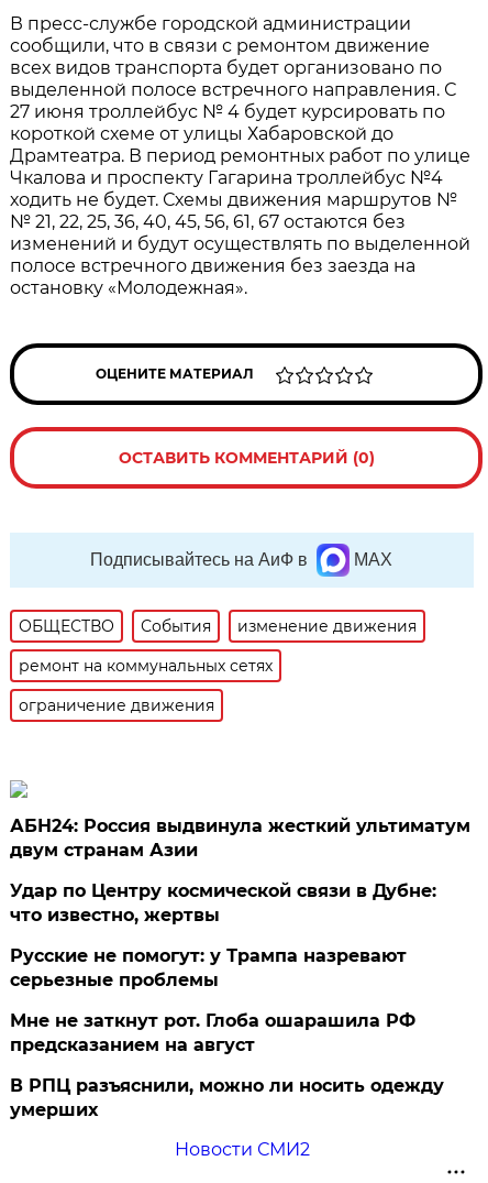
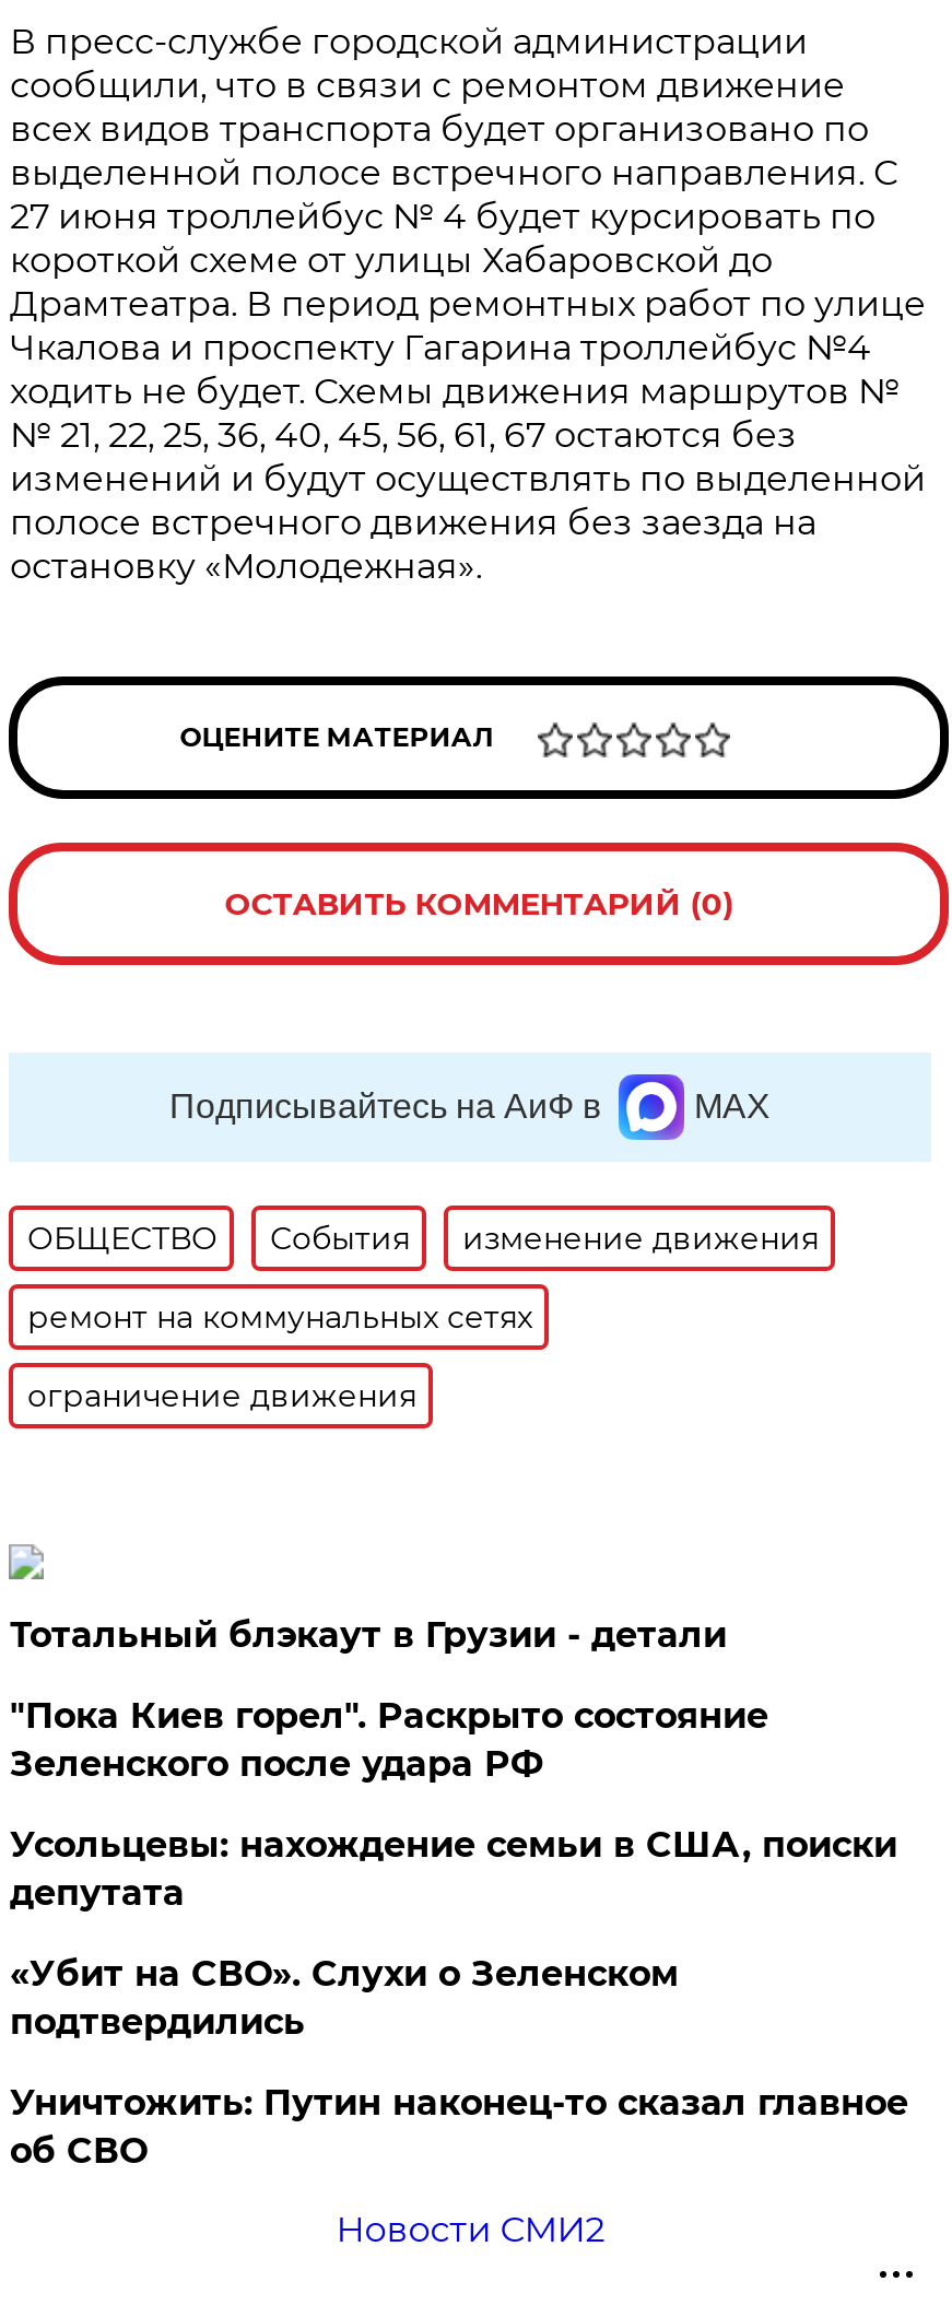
[10,815,471,861] АБН24: Россия выдвинула жесткий ультиматум | двум странам Азии -> [10,1614,727,1656] Тотальный блэкаут в Грузии - детали
[10,880,437,925] Удар по Центру космической связи в Дубне: | что известно, жертвы -> [10,1695,768,1785] "Пока Киев горел". Раскрыто состояние | Зеленского после удара РФ
[10,945,407,990] Русские не помогут: у Трампа назревают | серьезные проблемы -> [10,1824,897,1914] Усольцевы: нахождение семьи в США, поиски | депутата
[10,1010,416,1055] Мне не заткнут рот. Глоба ошарашила РФ | предсказанием на август -> [10,1953,679,2043] «Убит на СВО». Слухи о Зеленском | подтвердились
[10,1075,444,1120] В РПЦ разъяснили, можно ли носить одежду | умерших -> [10,2082,908,2172] Уничтожить: Путин наконец-то сказал главное | об СВО

